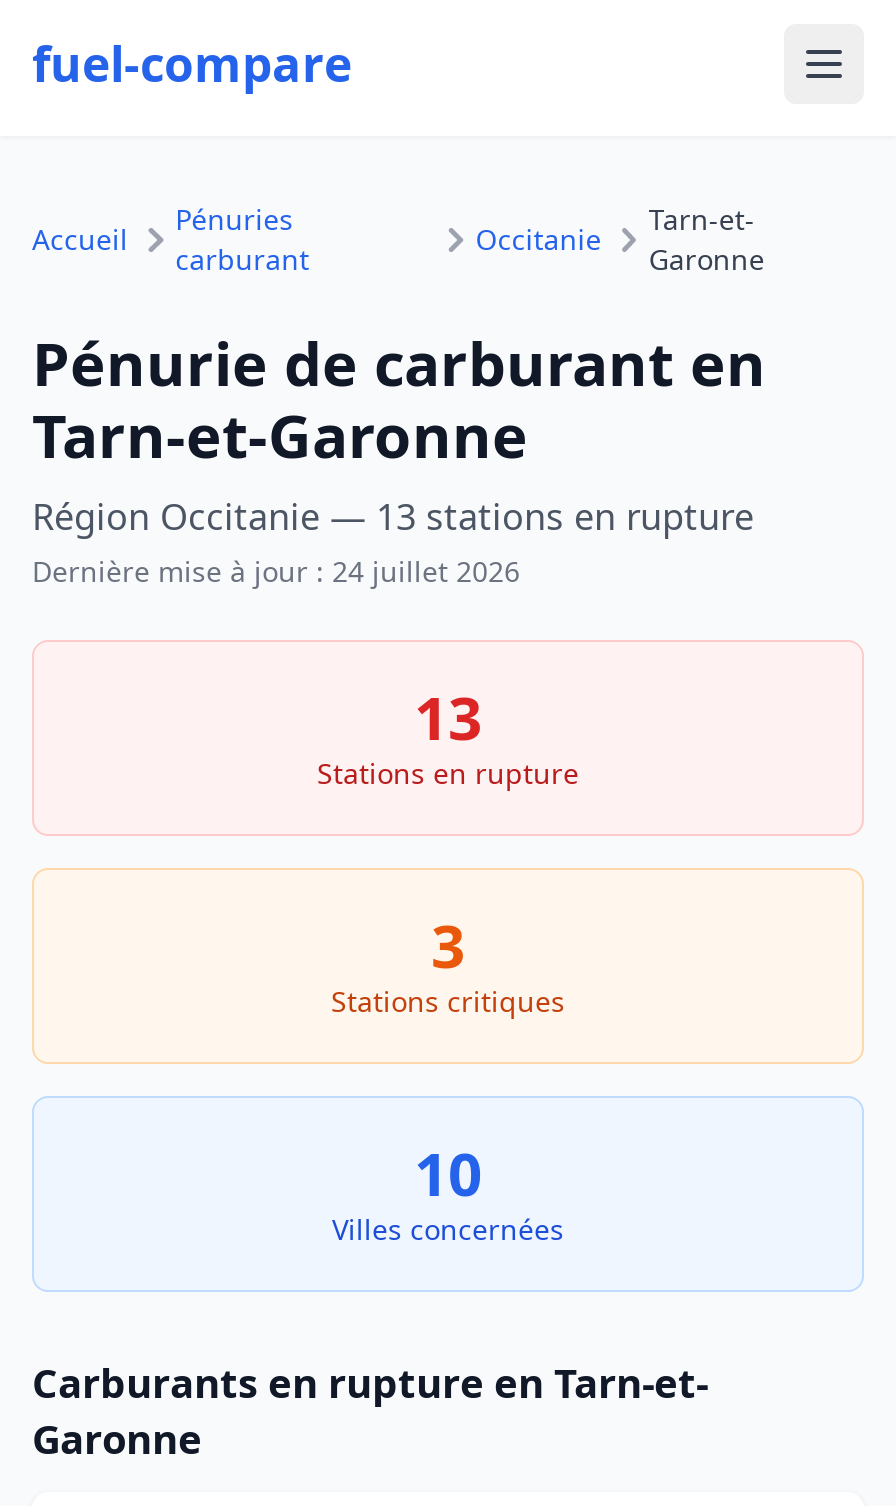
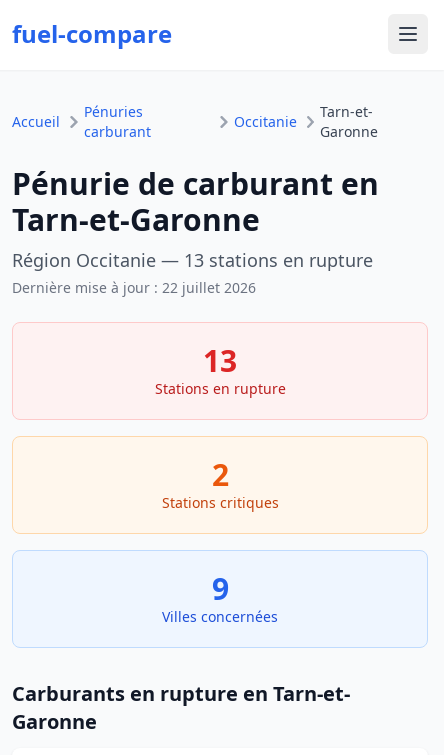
[32,552,520,590] Dernière mise à jour : 24 juillet 2026 -> [12,278,256,297] Dernière mise à jour : 22 juillet 2026
[431,904,465,986] 3 -> [211,454,228,495] 2
[414,1132,482,1214] 10 -> [211,568,228,609] 9

